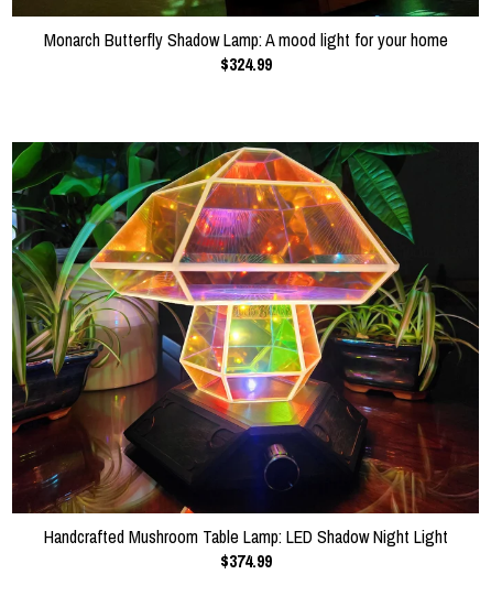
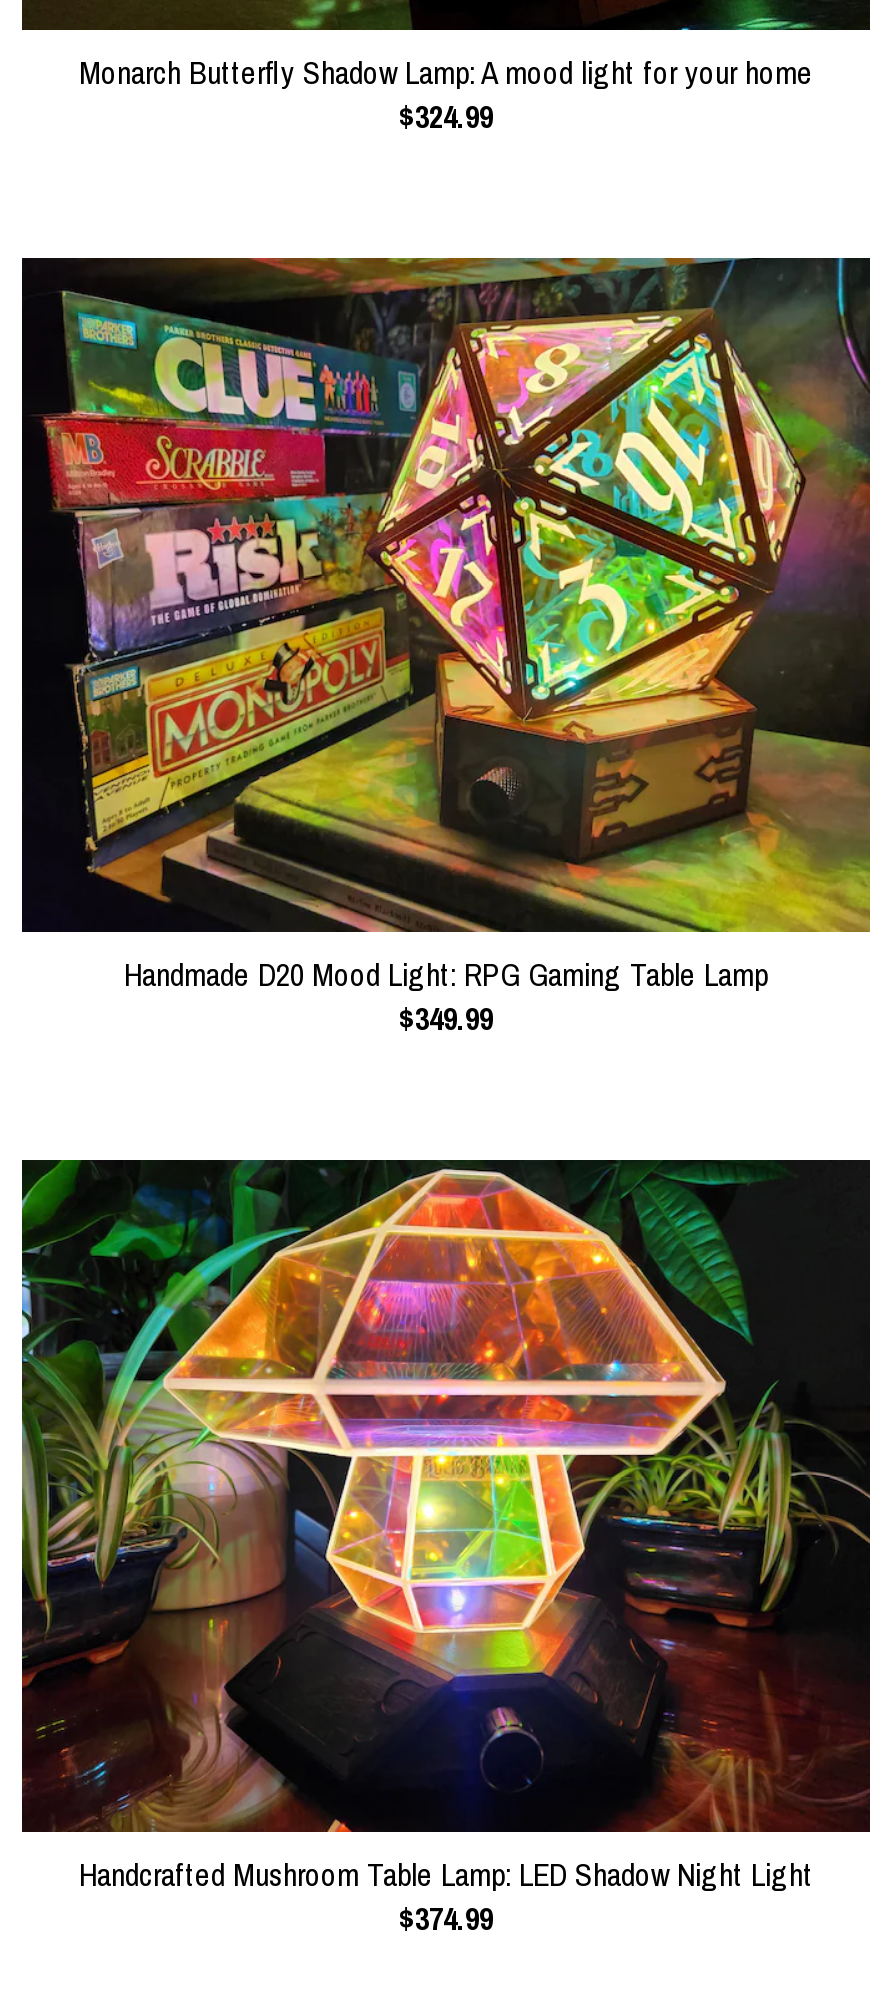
none -> [26,256,872,1039] [image] | Handmade D20 Mood Light: RPG Gaming Table Lamp | $349.99

